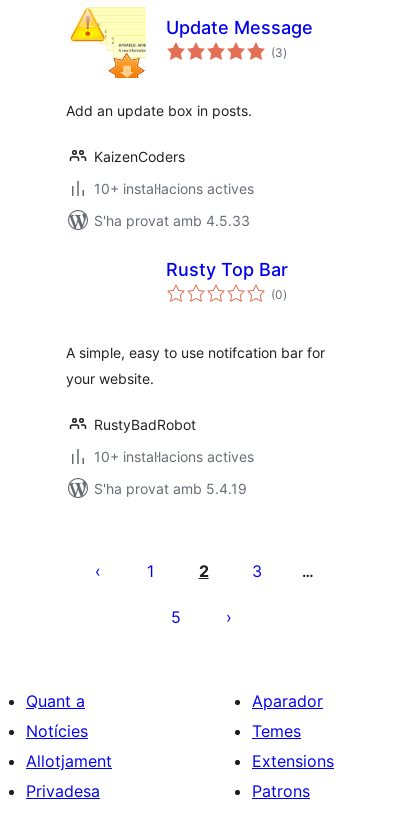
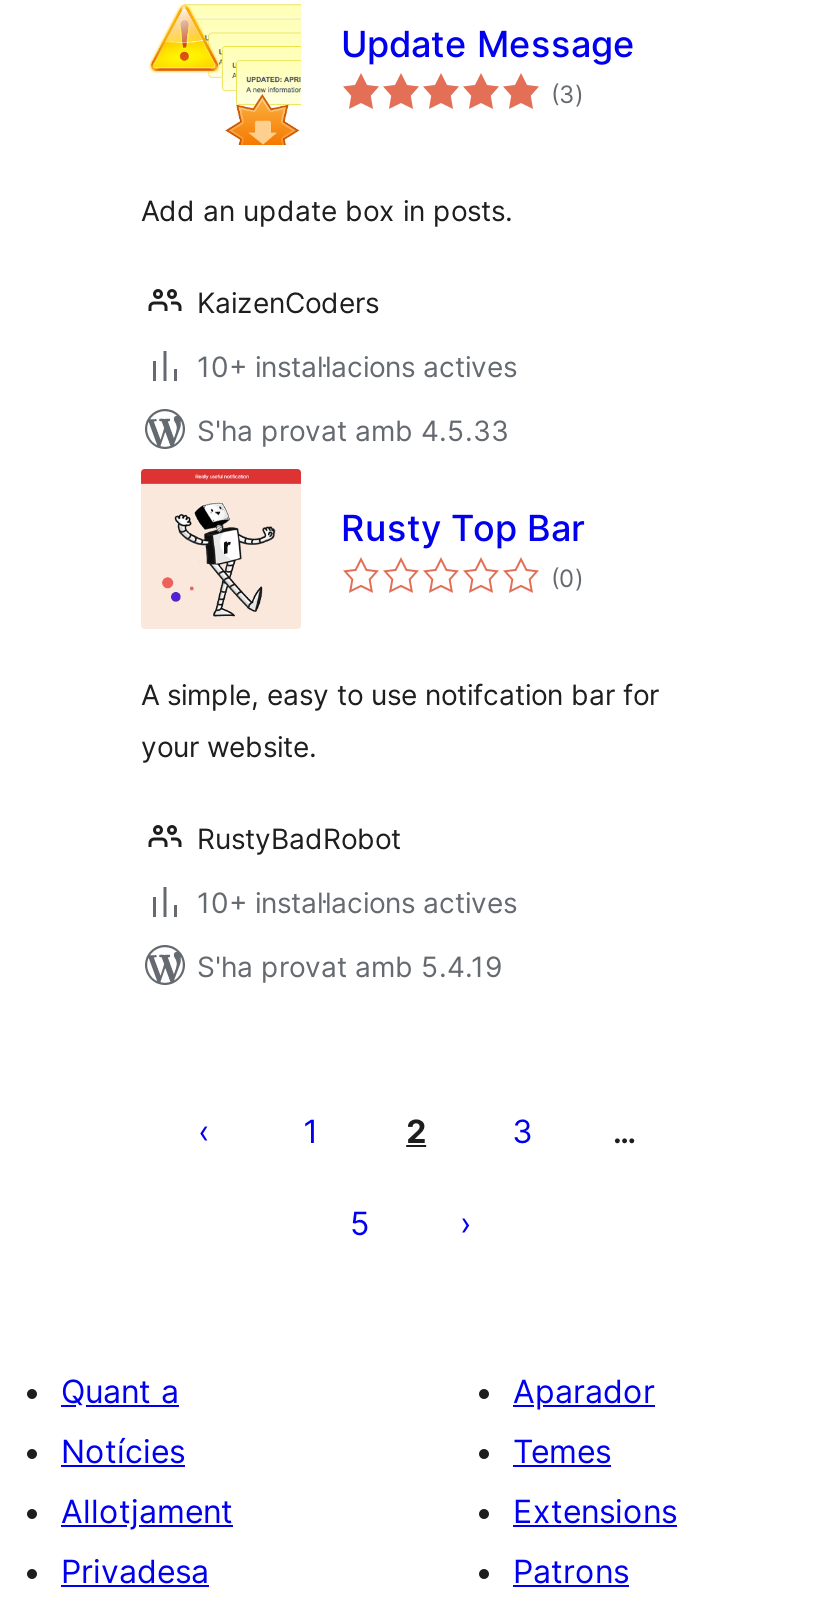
none -> [139,467,303,629] [image]

